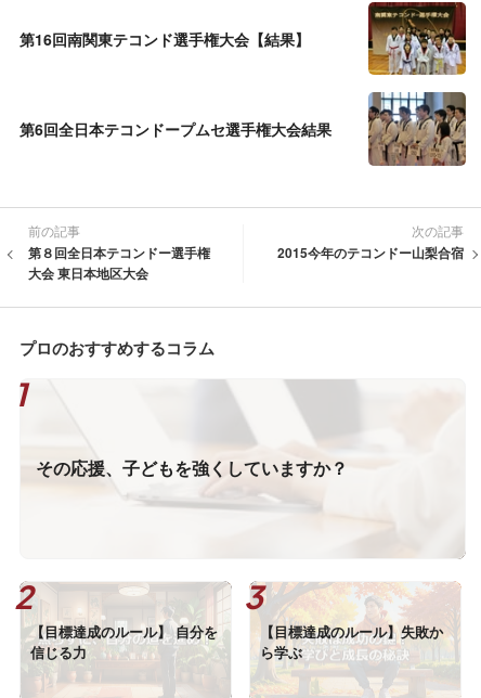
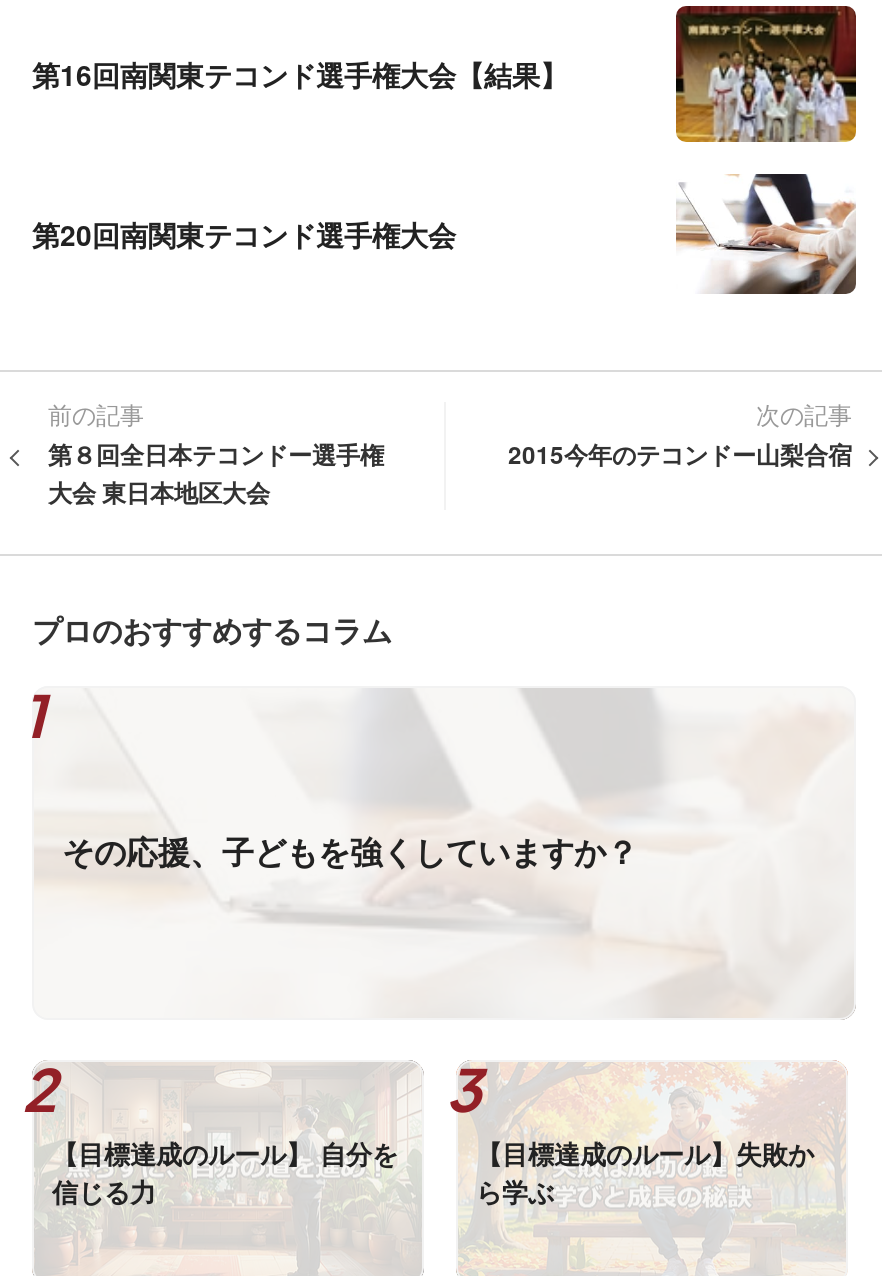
[367,91,467,167] [image] -> [676,171,856,295] [image]
[19,118,331,140] 第6回全日本テコンドープムセ選手権大会結果 -> [32,213,456,253] 第20回南関東テコンド選手権大会

